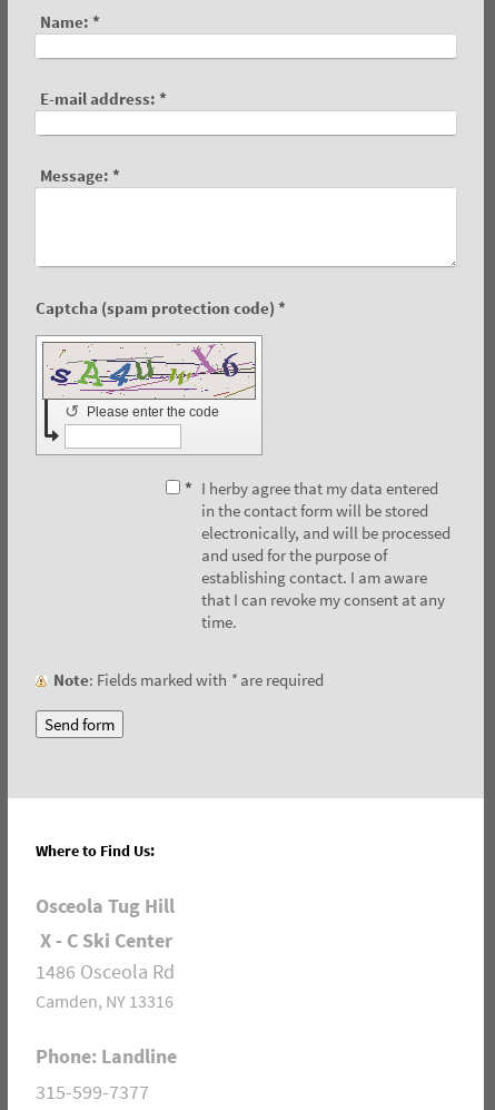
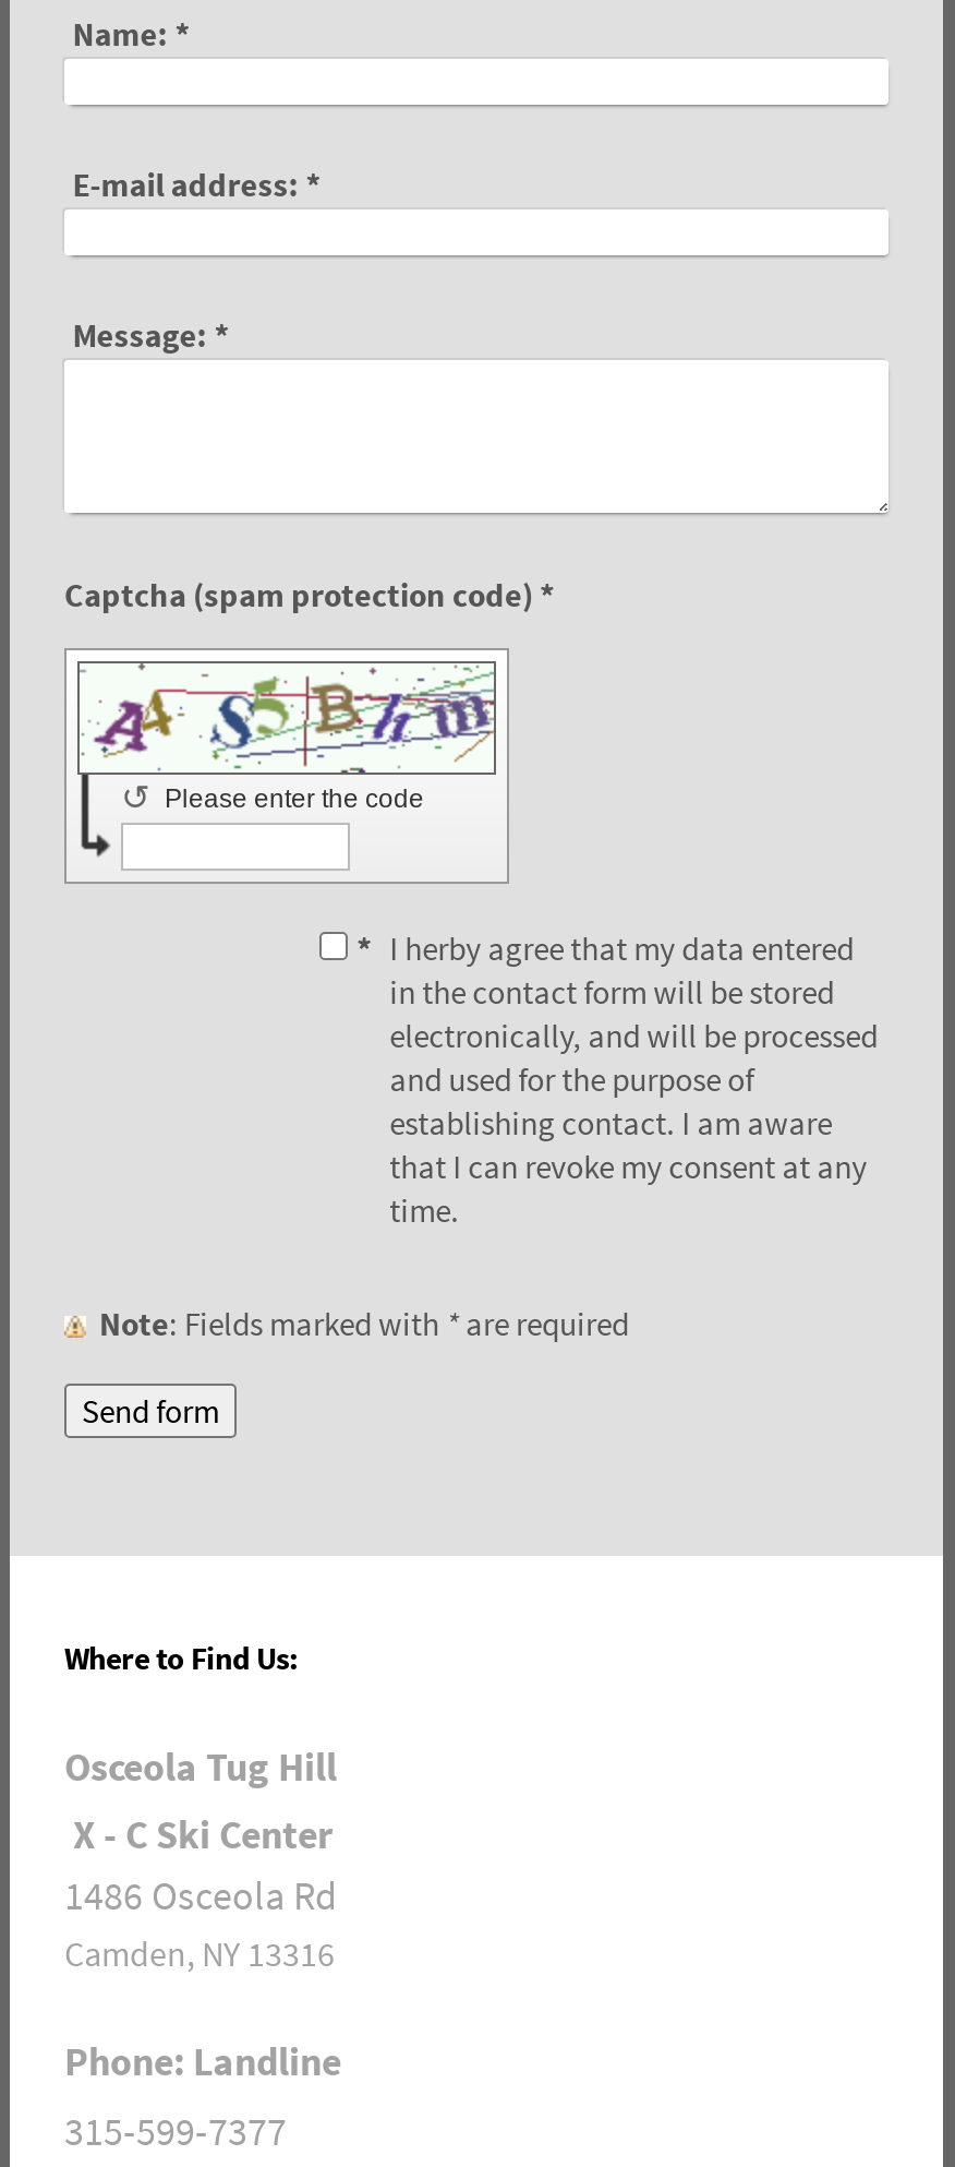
[46,343,256,400] [image] -> [82,663,496,775] [image]

